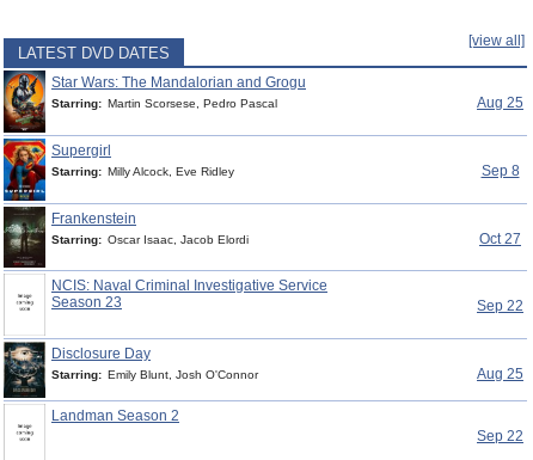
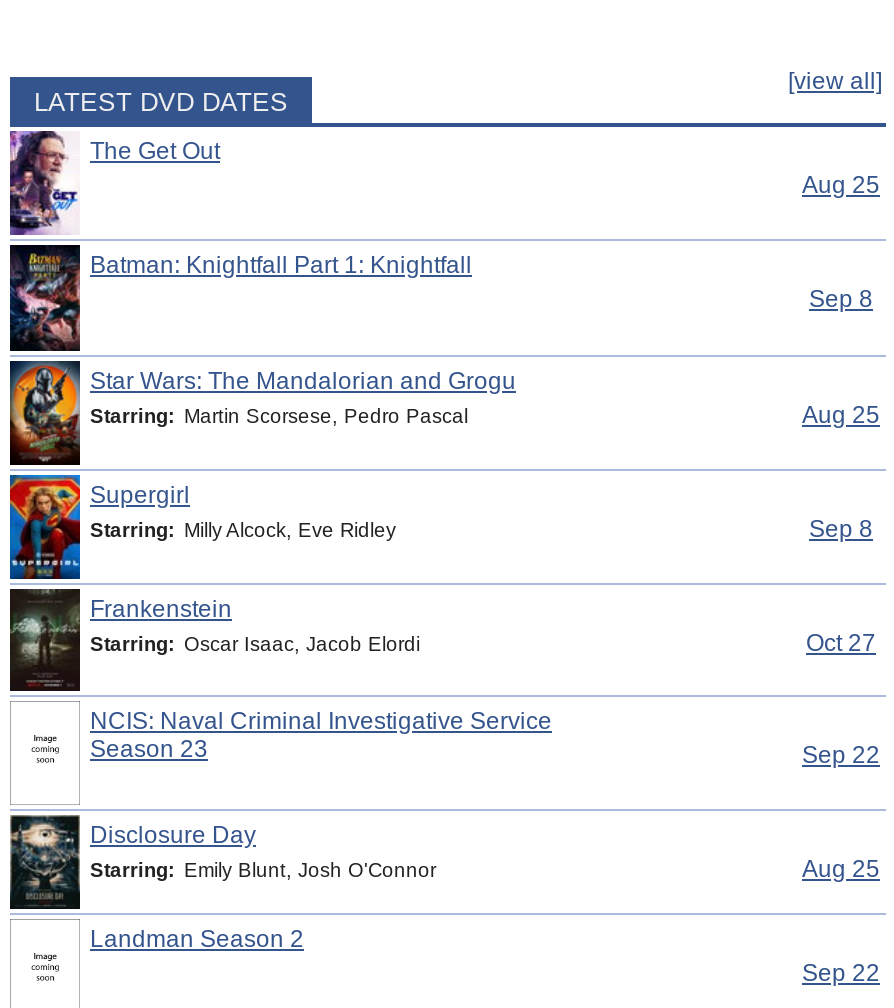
none -> [8,129,880,353] [image] | The Get Out | Aug 25 | Batman: Knightfall Part 1: Knightfall | Sep 8

